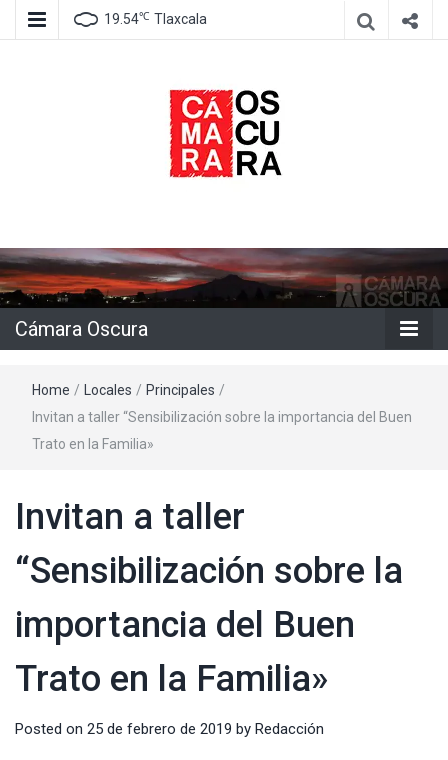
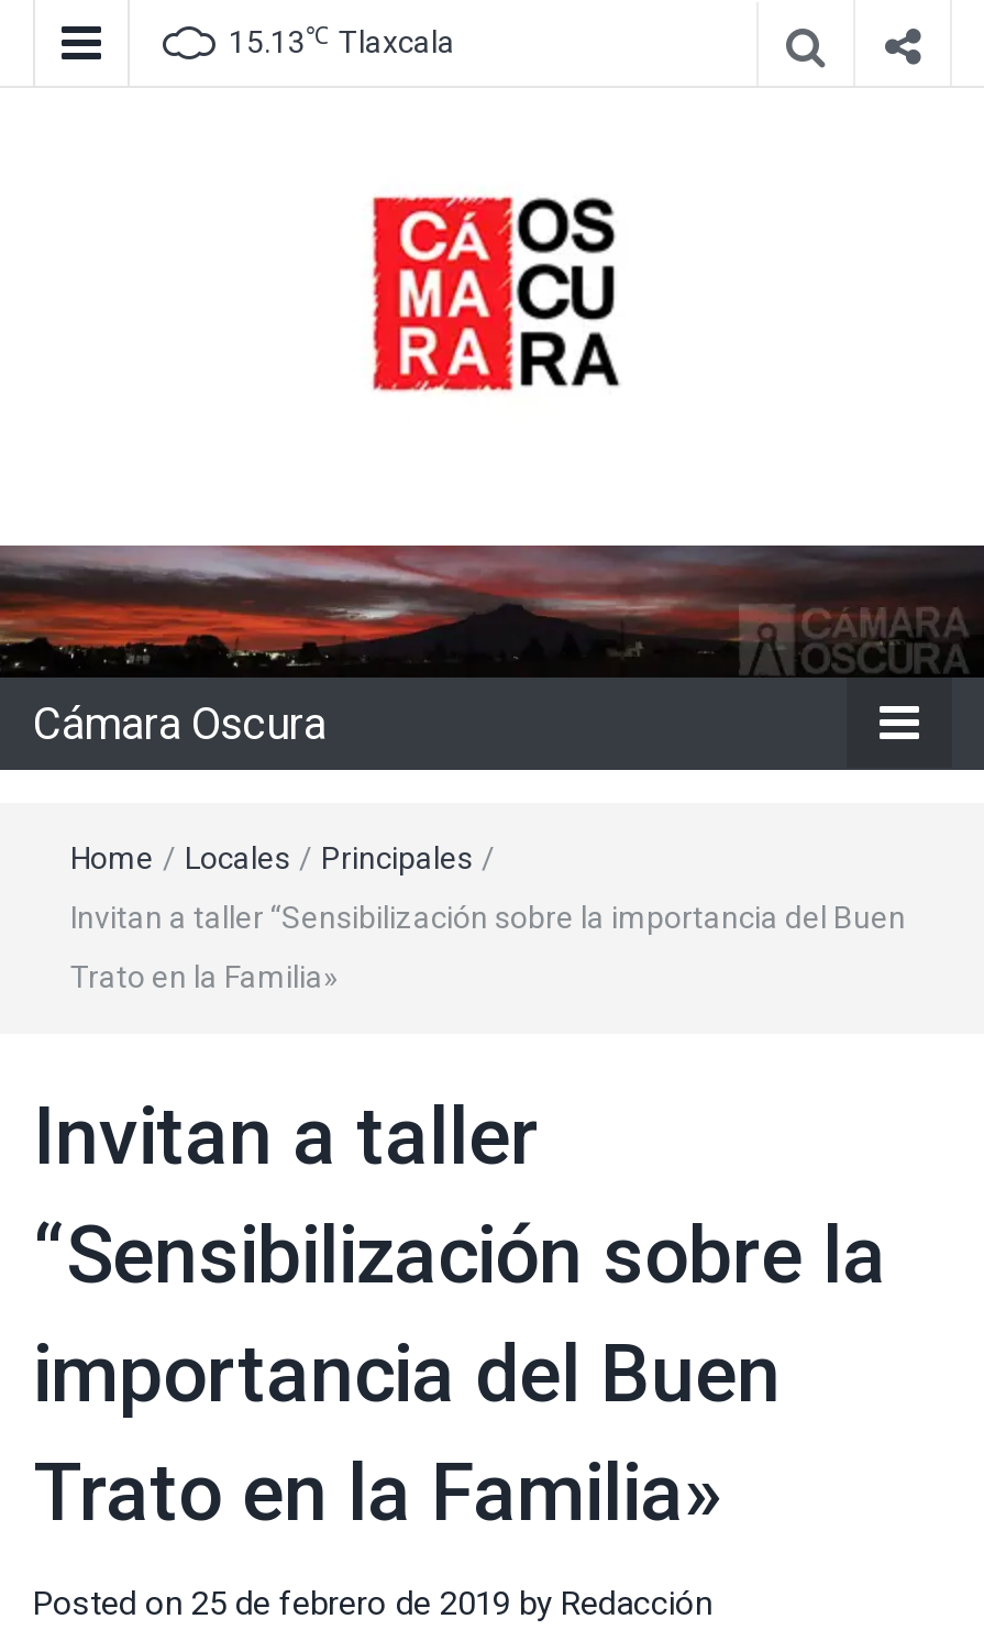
[104,10,207,27] 19.54℃ Tlaxcala -> [229,22,455,59] 15.13℃ Tlaxcala

